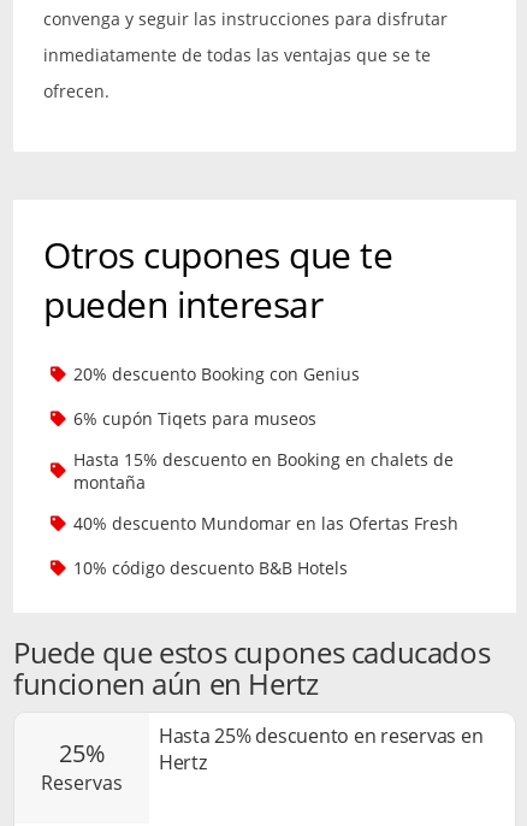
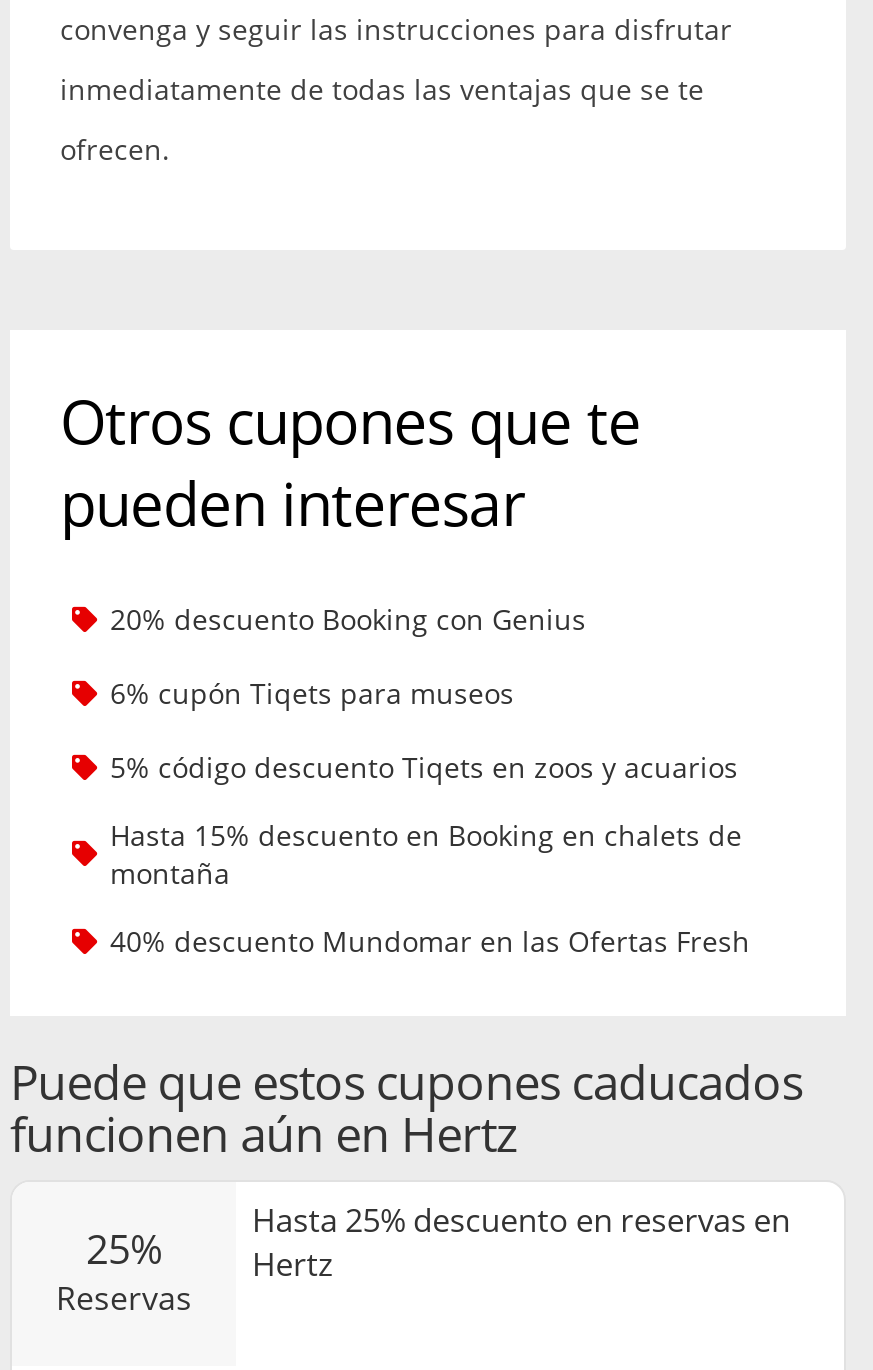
none -> [110,747,738,785] 5% código descuento Tiqets en zoos y acuarios
moved [73,447,458,534] -> [110,815,750,959]: Hasta 15% descuento en Booking en chalets de | montaña | 40% descuento Mundomar en las Ofertas Fresh
[73,556,348,579] 10% código descuento B&B Hotels -> none

